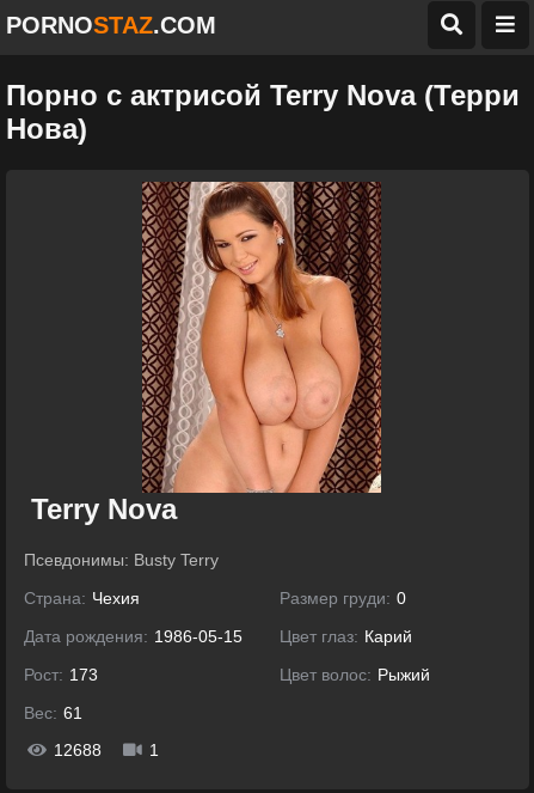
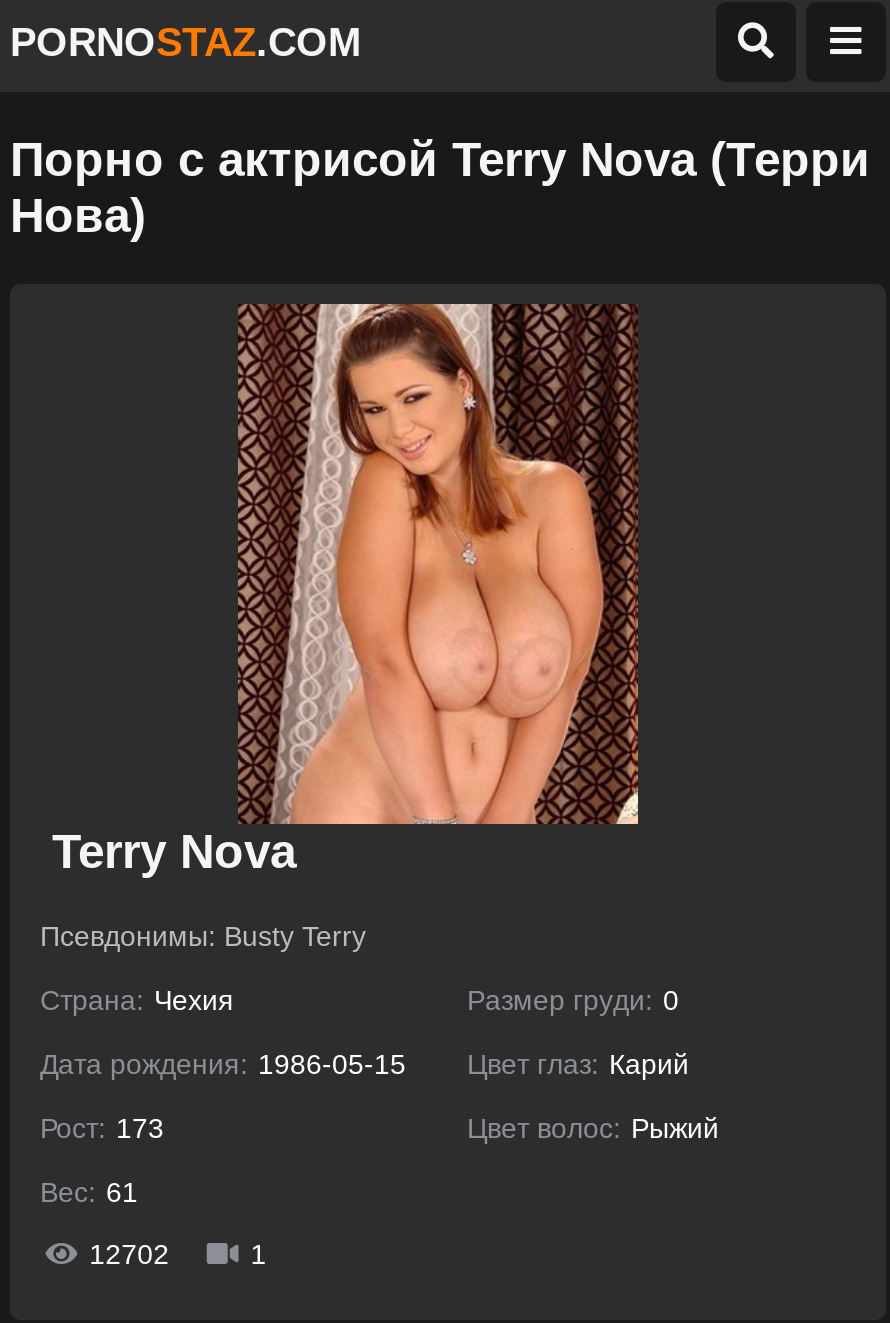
[53,740,101,760] 12688 -> [89,1238,169,1270] 12702

